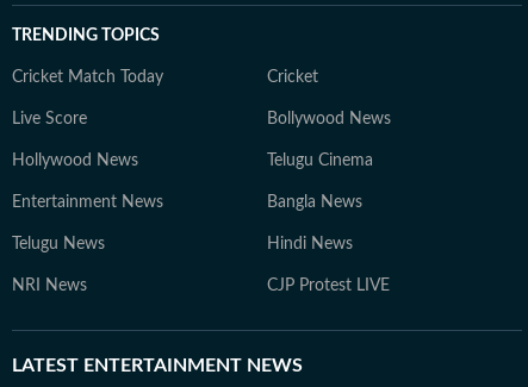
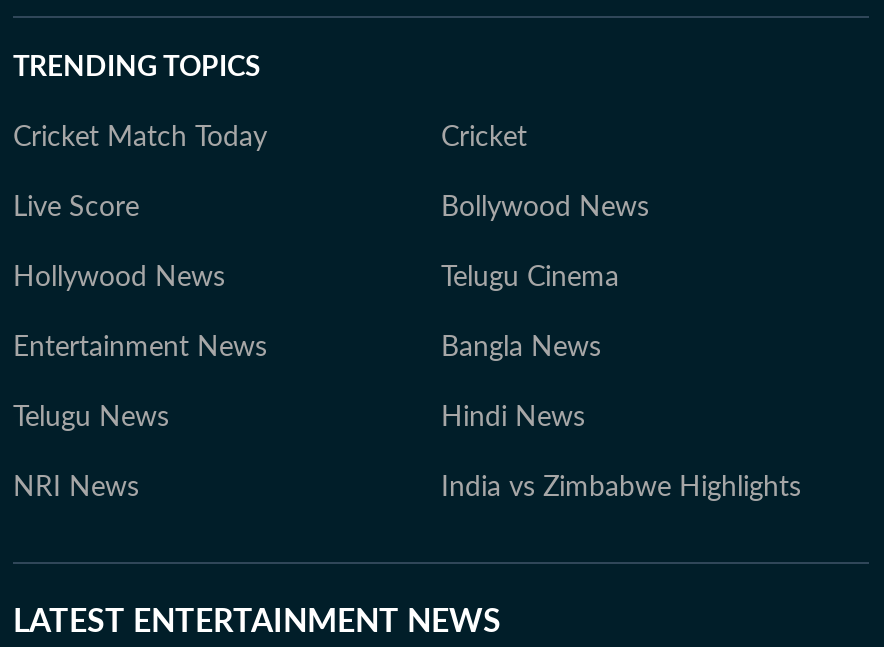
[267,277,390,294] CJP Protest LIVE -> [441,474,801,502] India vs Zimbabwe Highlights

